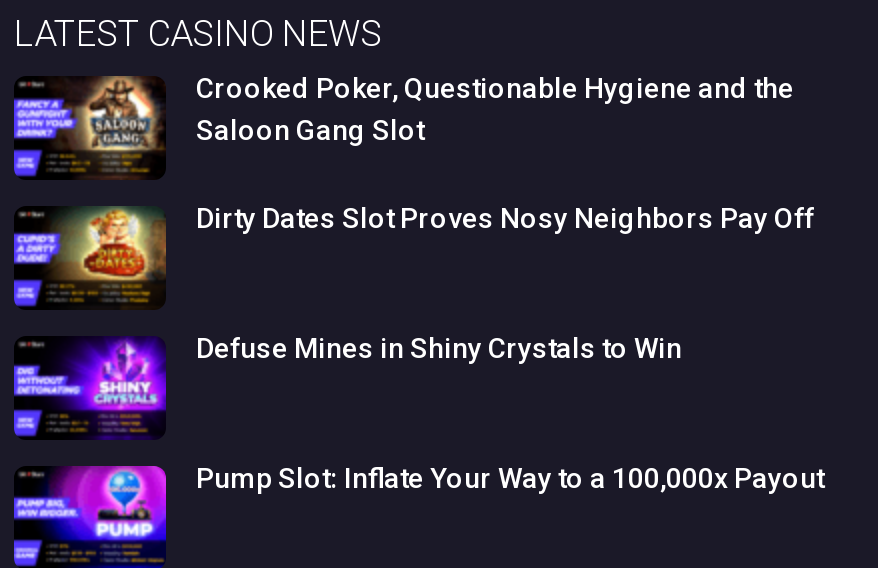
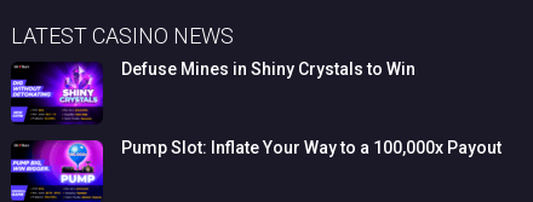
[12,72,814,234] [image] | Crooked Poker, Questionable Hygiene and the | Saloon Gang Slot | Dirty Dates Slot Proves Nosy Neighbors Pay Off -> none
[14,206,166,310] [image] -> none

